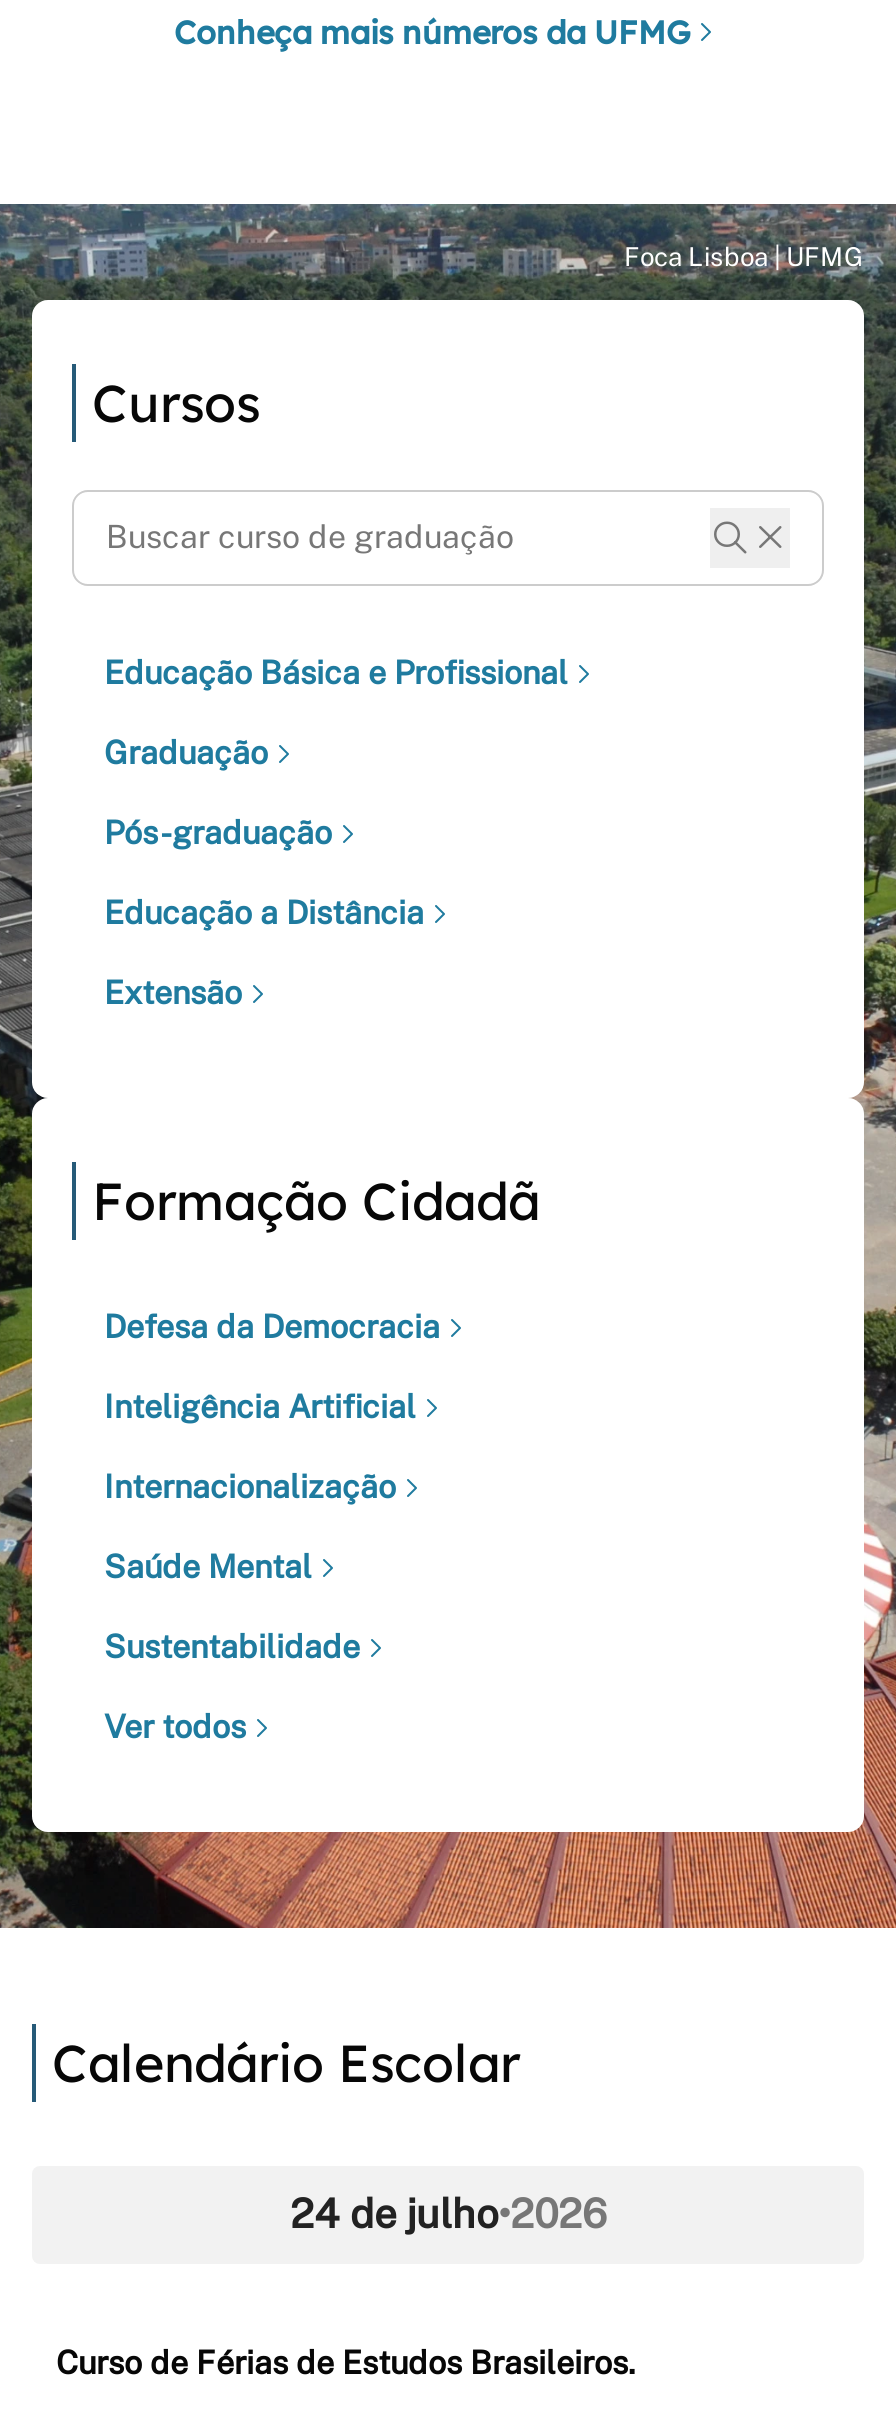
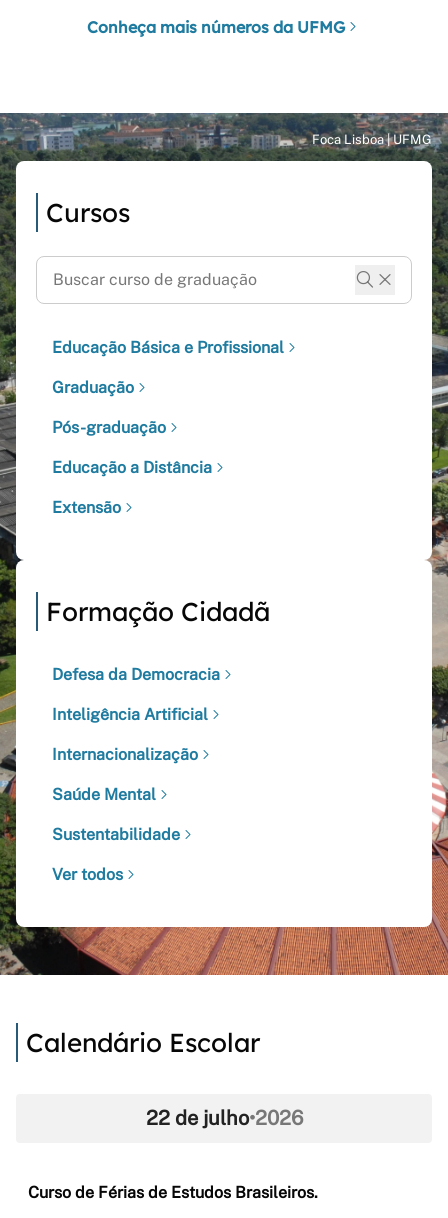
[290,2190,606,2238] 24 de julho•2026 -> [145,1106,302,1130] 22 de julho•2026

